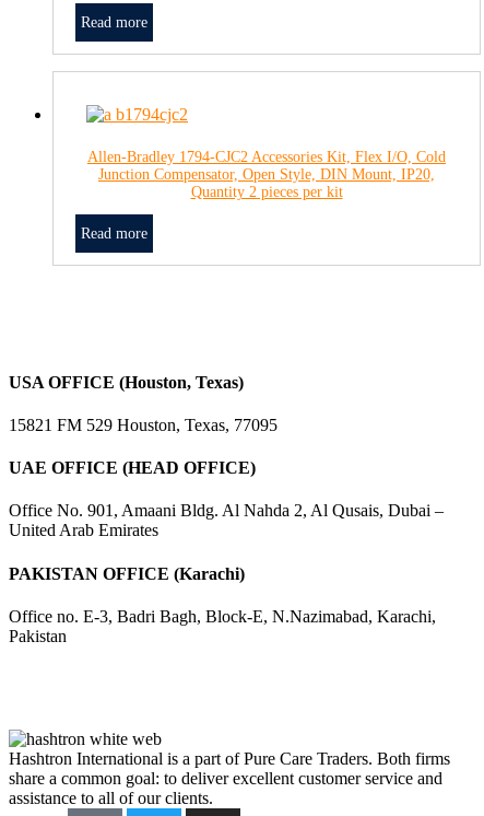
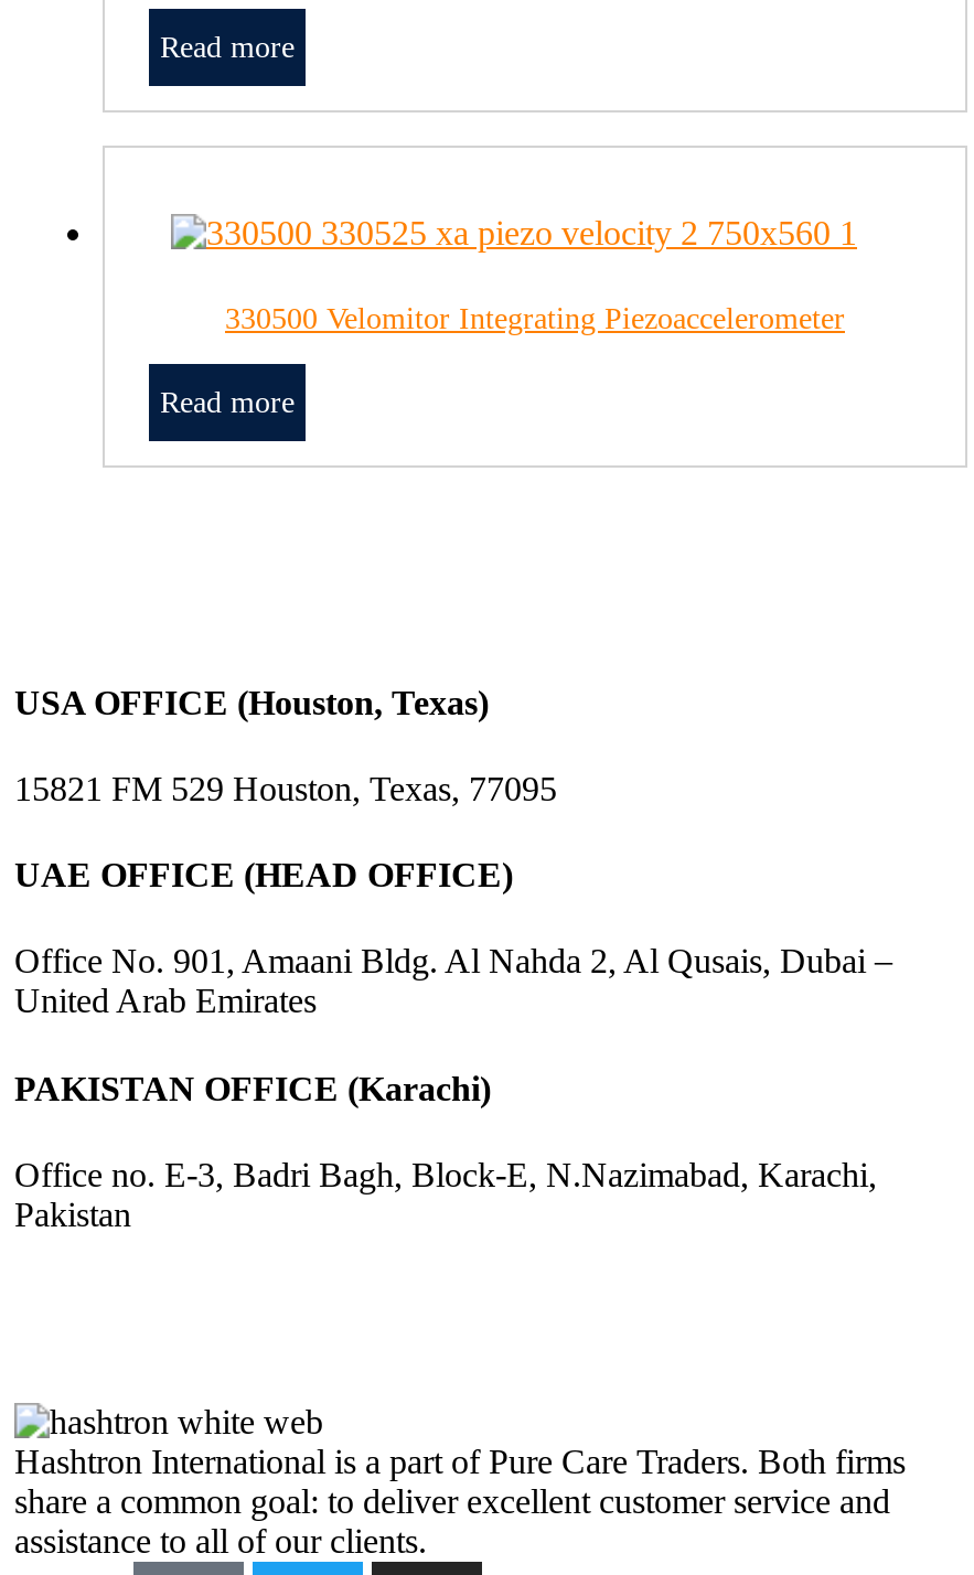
[87,149,446,200] Allen-Bradley 1794-CJC2 Accessories Kit, Flex I/O, Cold | Junction Compensator, Open Style, DIN Mount, IP20, | Quantity 2 pieces per kit -> [225,302,845,335] 330500 Velomitor Integrating Piezoaccelerometer

